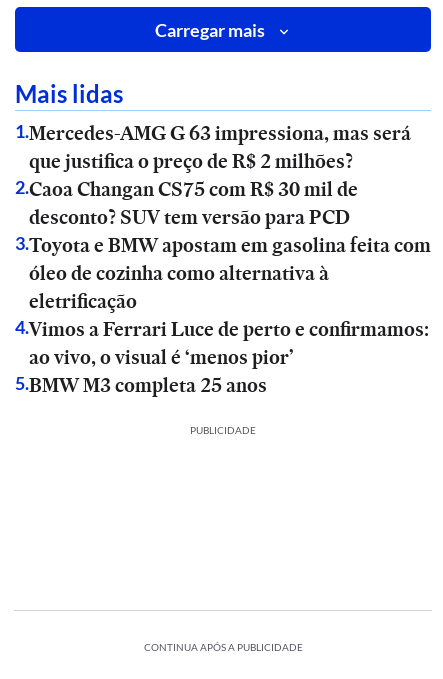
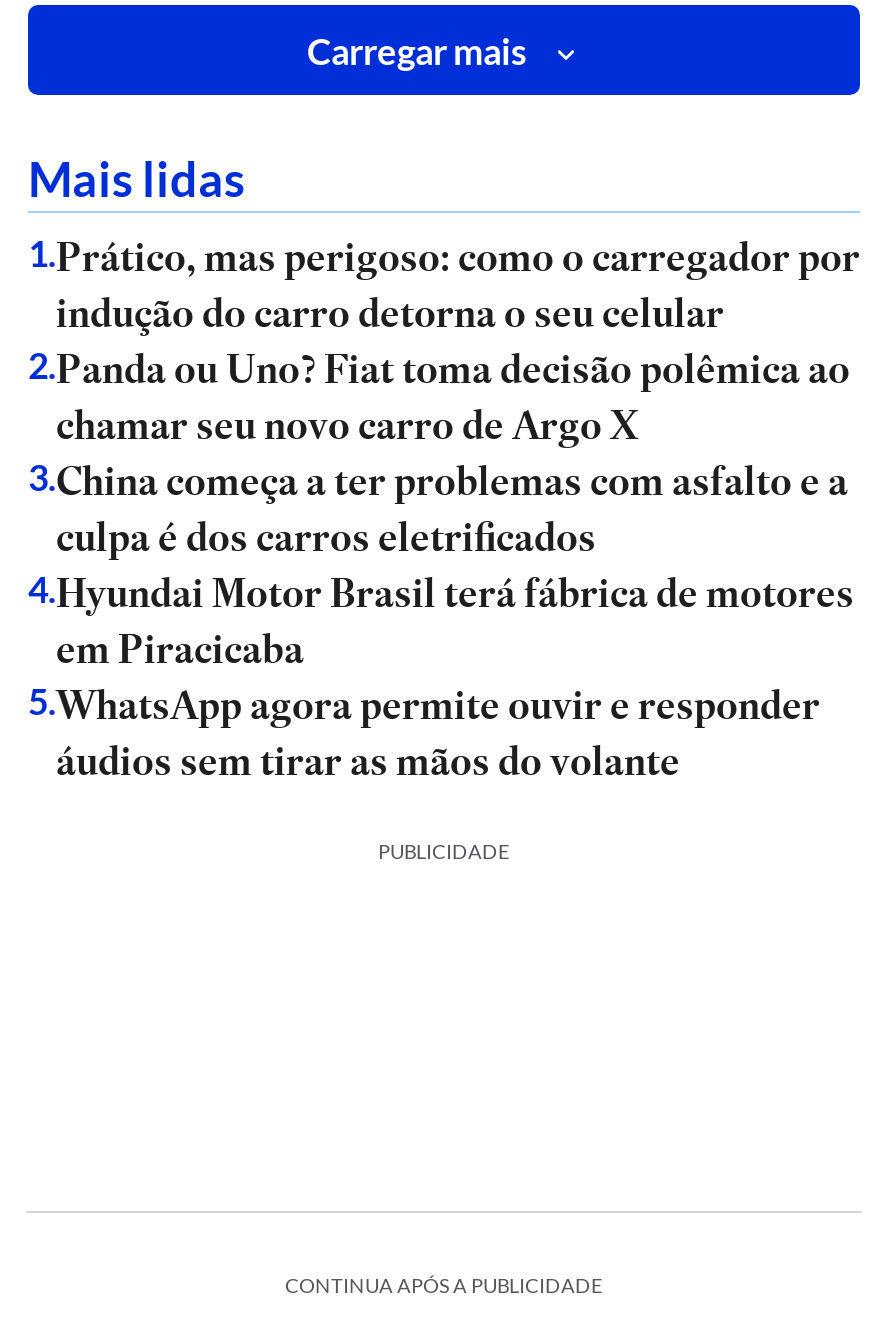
[15,119,431,399] 1.Mercedes-AMG G 63 impressiona, mas será | que justifica o preço de R$ 2 milhões? | 2.Caoa Changan CS75 com R$ 30 mil de | desconto? SUV tem versão para PCD | 3.Toyota e BMW apostam em gasolina feita com | óleo de cozinha como alternativa à | eletrificação | 4.Vimos a Ferrari Luce de perto e confirmamos: | ao vivo, o visual é ‘menos pior’ | 5.BMW M3 completa 25 anos -> [28,229,860,789] 1.Prático, mas perigoso: como o carregador por | indução do carro detorna o seu celular | 2.Panda ou Uno? Fiat toma decisão polêmica ao | chamar seu novo carro de Argo X | 3.China começa a ter problemas com asfalto e a | culpa é dos carros eletrificados | 4.Hyundai Motor Brasil terá fábrica de motores | em Piracicaba | 5.WhatsApp agora permite ouvir e responder | áudios sem tirar as mãos do volante

